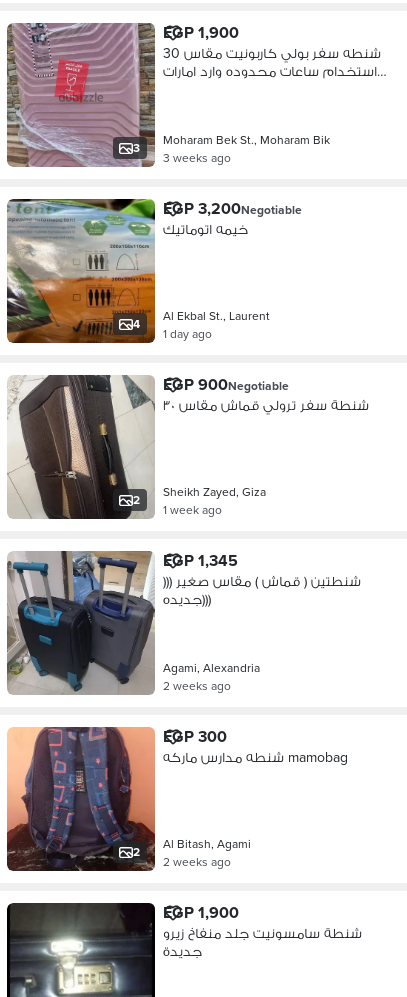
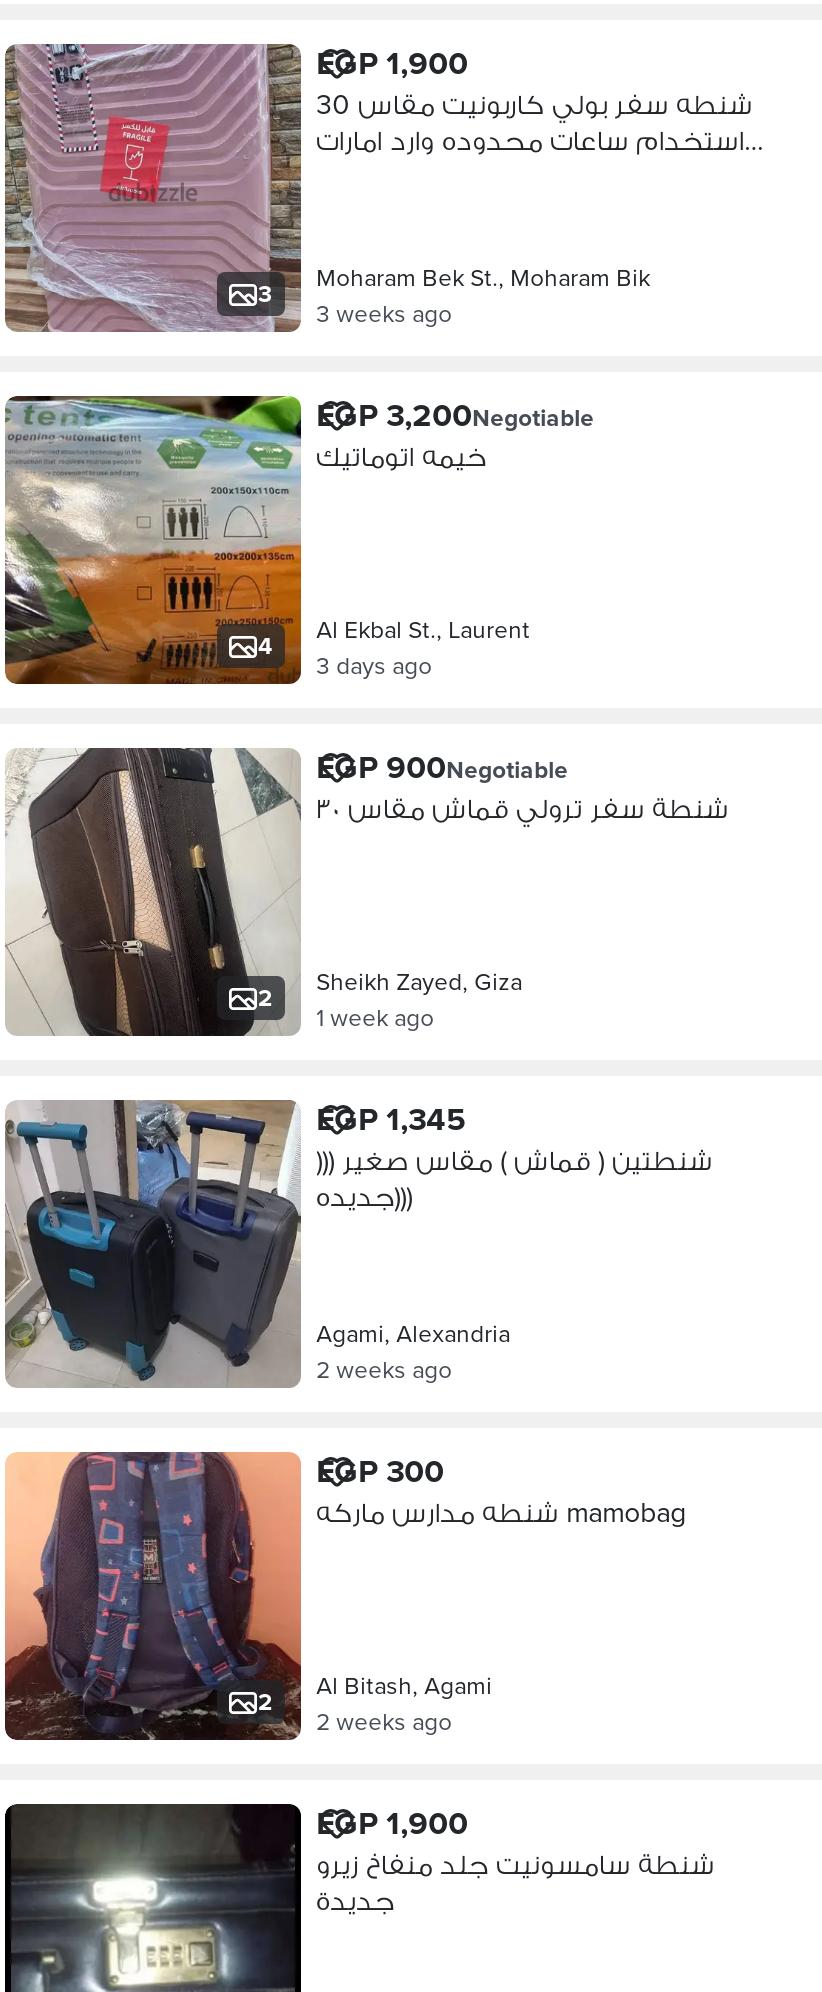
[163,325,212,342] 1 day ago -> [316,648,432,682] 3 days ago

